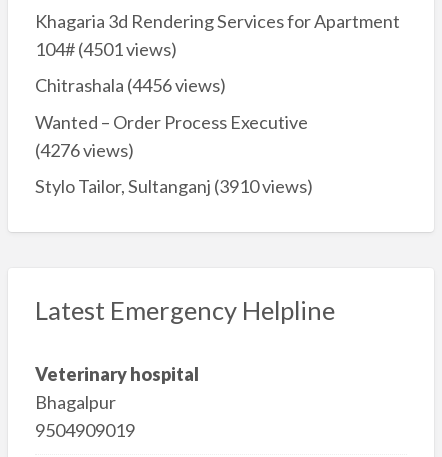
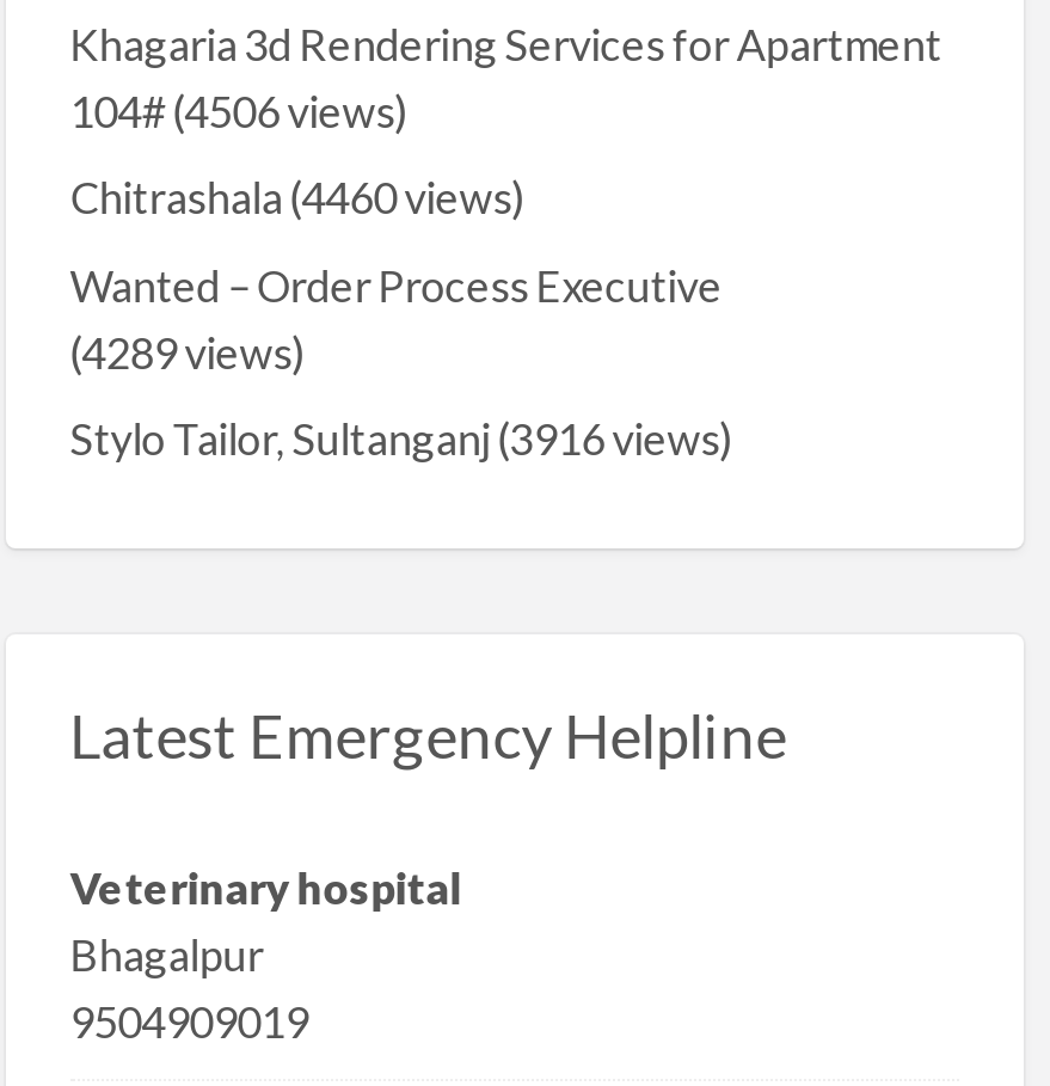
[35,38,177,60] 104#(4501 views) -> [70,84,409,137] 104#(4506 views)
[35,74,226,96] Chitrashala (4456 views) -> [70,172,526,224] Chitrashala (4460 views)
[35,139,134,161] (4276 views) -> [70,326,306,378] (4289 views)
[35,175,313,197] Stylo Tailor, Sultanganj (3910 views) -> [70,413,734,465] Stylo Tailor, Sultanganj (3916 views)

